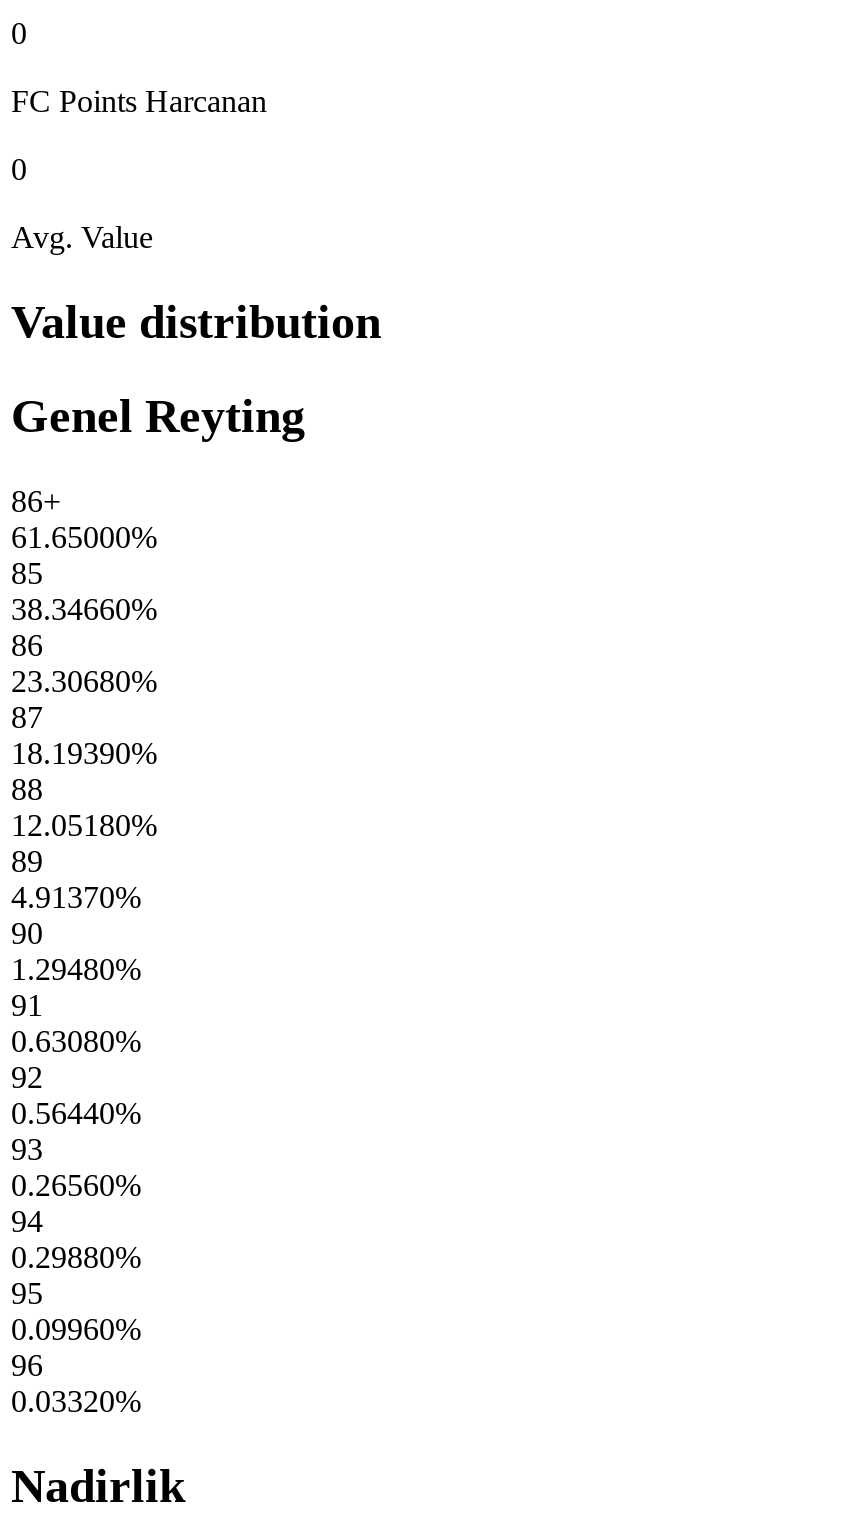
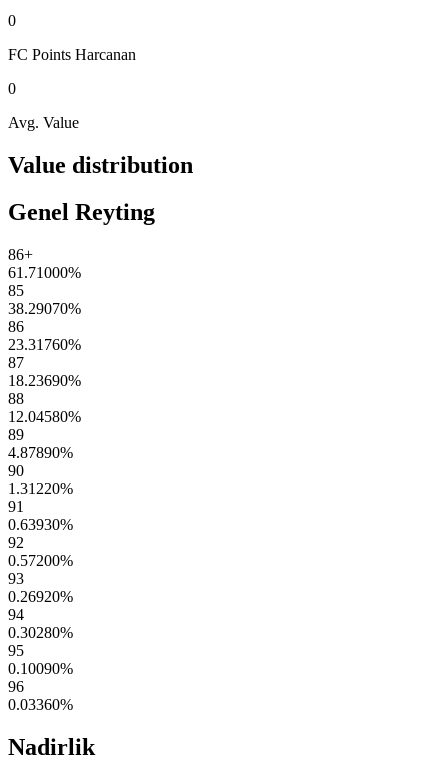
[11,520,157,554] 61.65000% -> [8,264,81,281] 61.71000%
[11,592,157,626] 38.34660% -> [8,300,81,317] 38.29070%
[11,664,157,698] 23.30680% -> [8,336,81,353] 23.31760%
[11,736,157,770] 18.19390% -> [8,372,81,389] 18.23690%
[11,808,157,842] 12.05180% -> [8,408,81,425] 12.04580%
[11,880,141,914] 4.91370% -> [8,444,73,461] 4.87890%
[11,952,141,986] 1.29480% -> [8,480,73,497] 1.31220%
[11,1024,141,1058] 0.63080% -> [8,516,73,533] 0.63930%
[11,1096,141,1130] 0.56440% -> [8,552,73,569] 0.57200%
[11,1168,141,1202] 0.26560% -> [8,588,73,605] 0.26920%
[11,1240,141,1274] 0.29880% -> [8,624,73,641] 0.30280%
[11,1312,141,1346] 0.09960% -> [8,660,73,677] 0.10090%
[11,1384,141,1418] 0.03320% -> [8,696,73,713] 0.03360%

